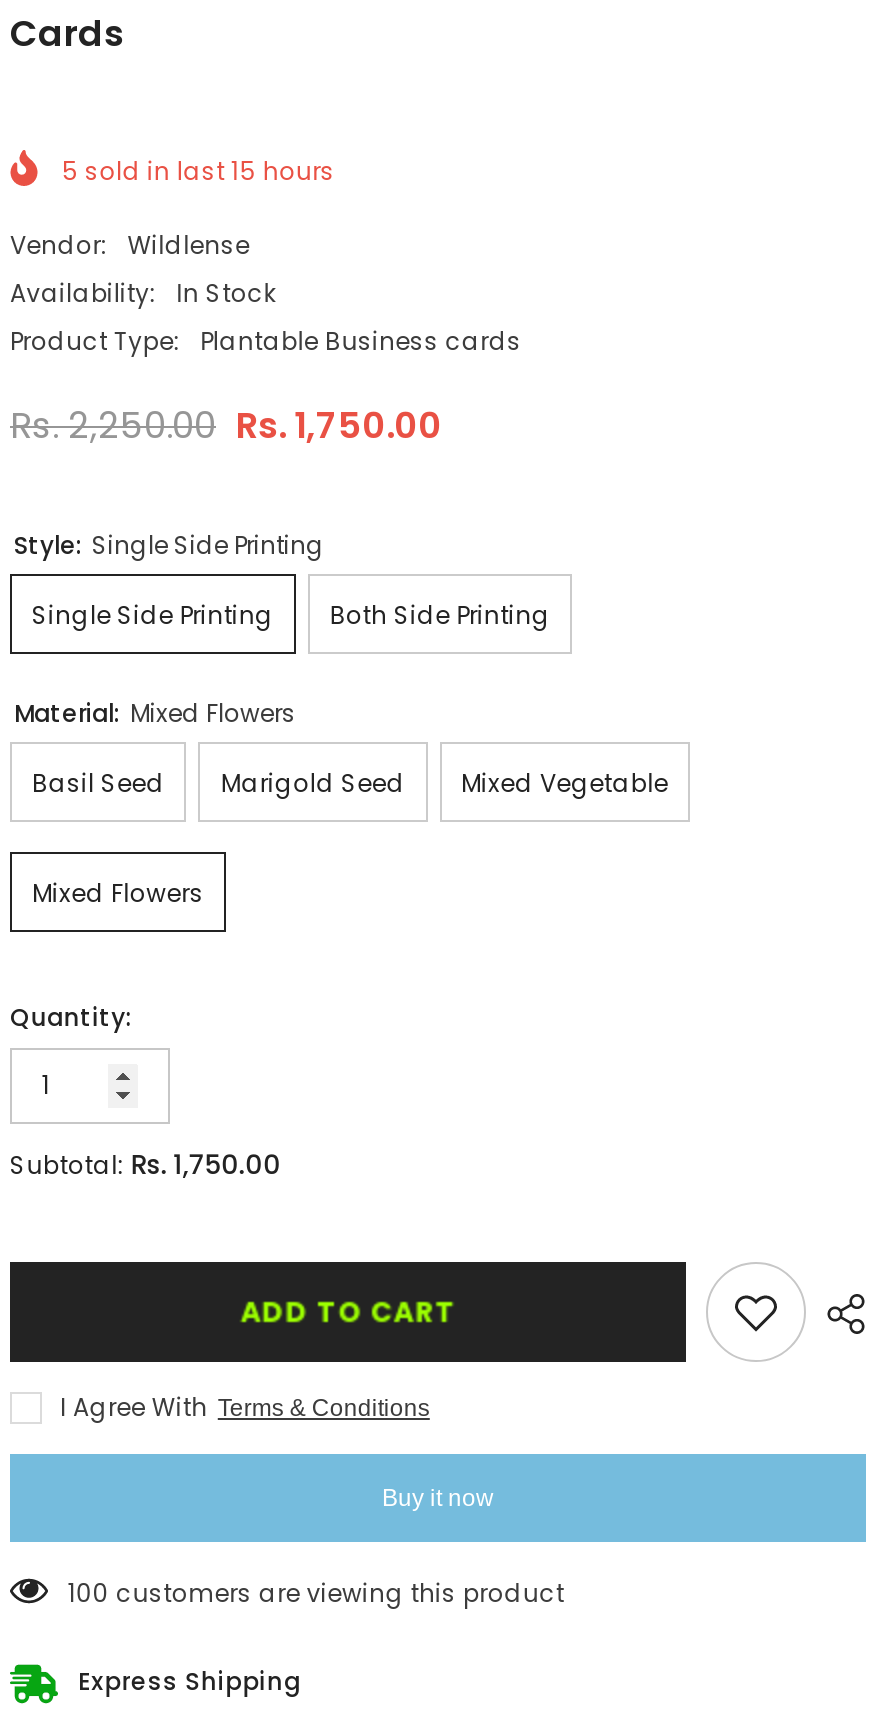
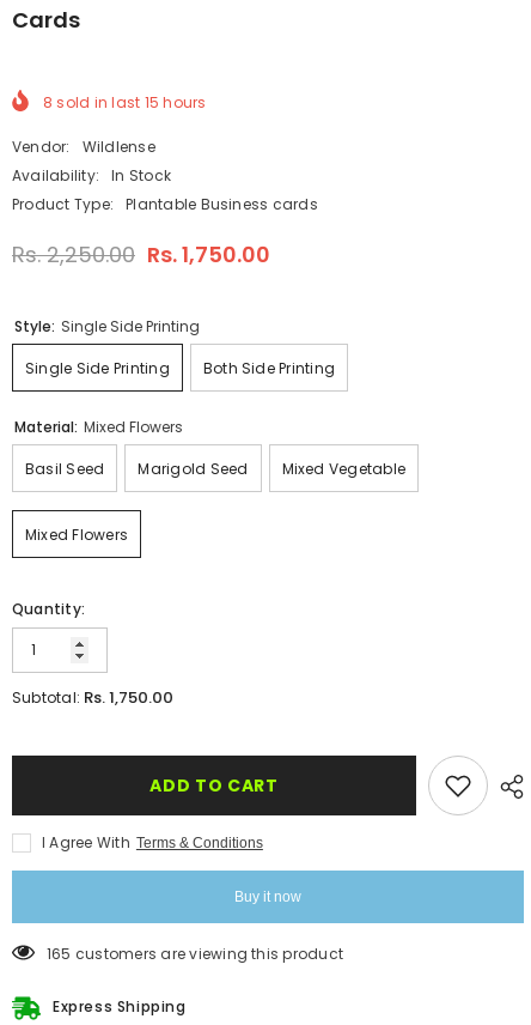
[62,153,335,187] 5 sold in last 15 hours -> [43,92,206,112] 8 sold in last 15 hours
[68,1575,564,1609] 100 customers are viewing this product -> [47,943,343,964] 165 customers are viewing this product

